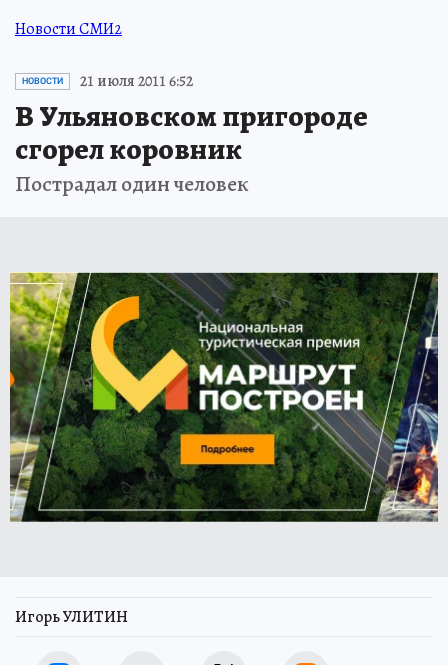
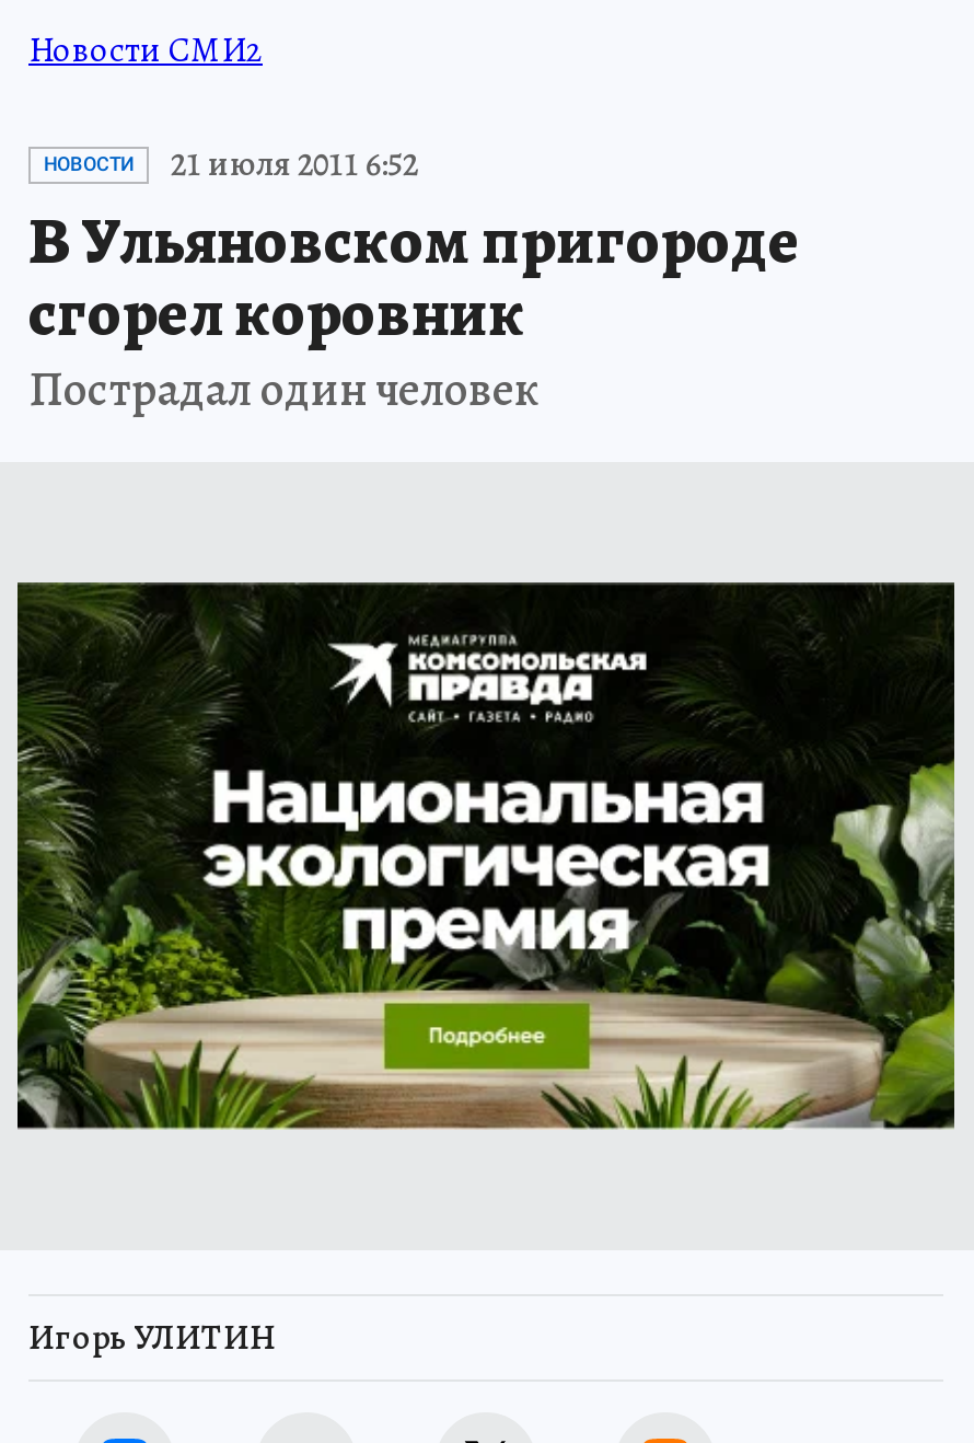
[9,272,439,523] [image] -> [15,580,956,1130] [image]

